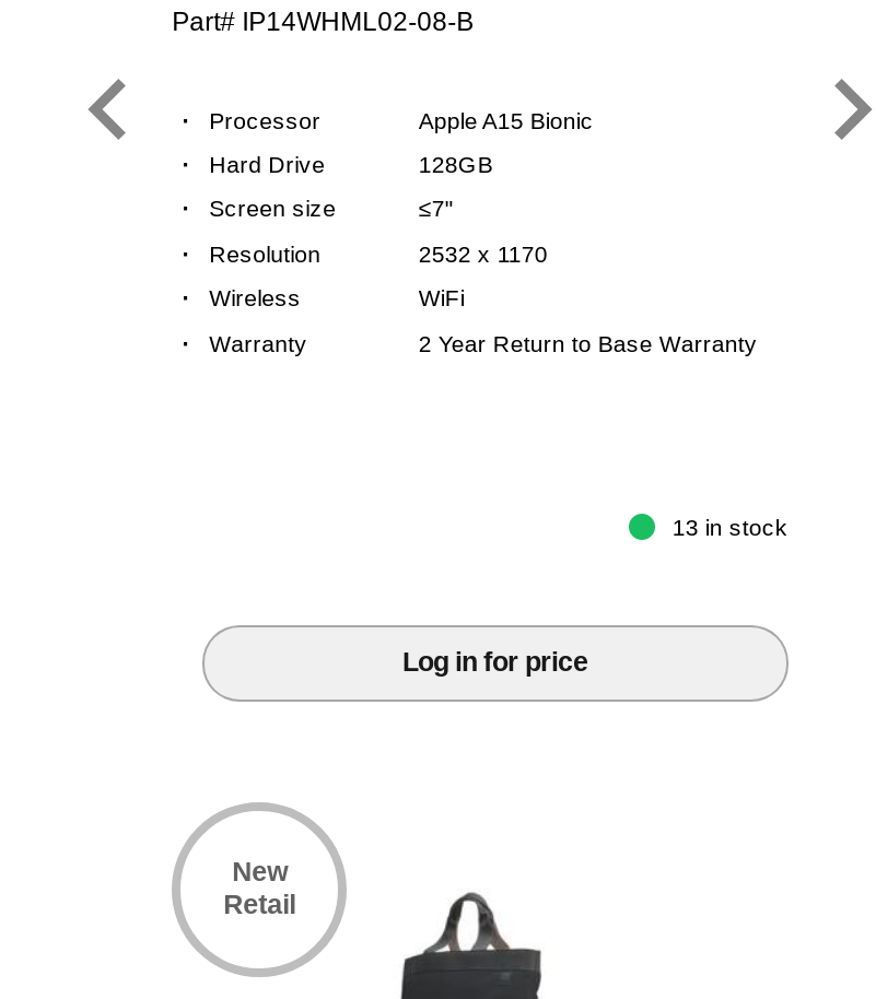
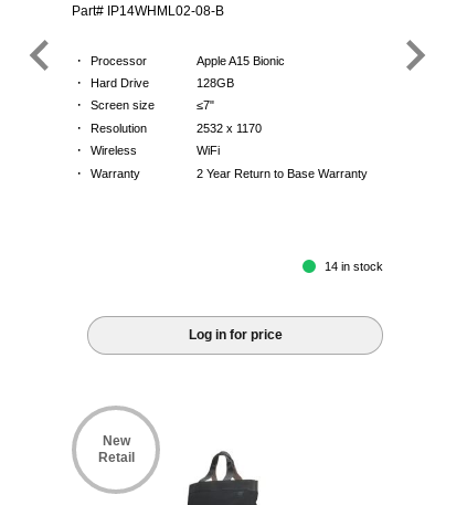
[672,513,788,539] 13 in stock -> [324,259,383,273] 14 in stock

